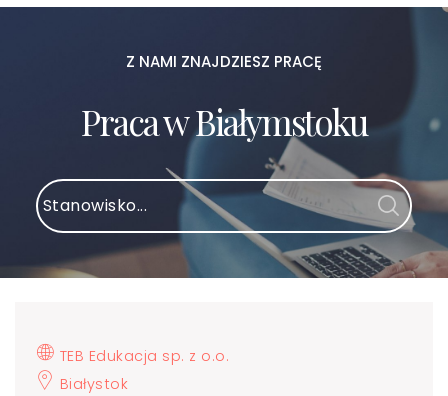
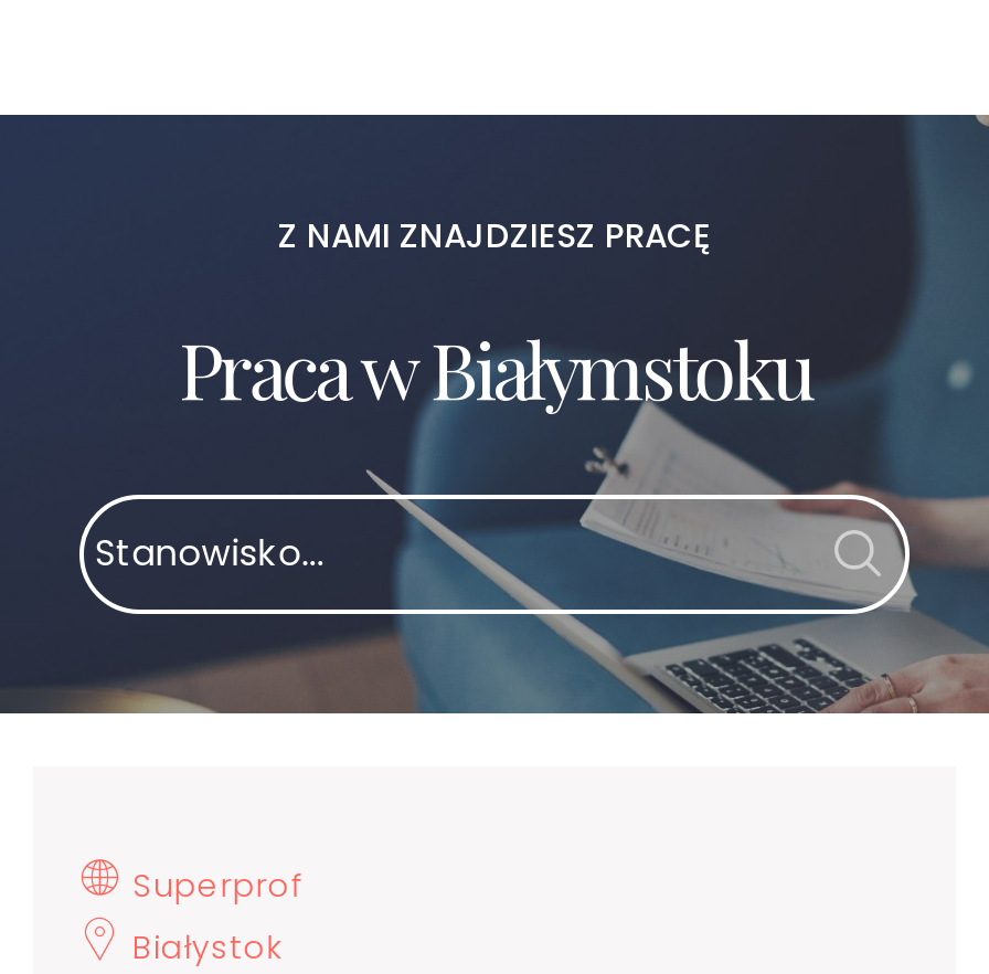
[55,346,229,366] TEB Edukacja sp. z o.o. -> [123,863,301,907] Superprof

